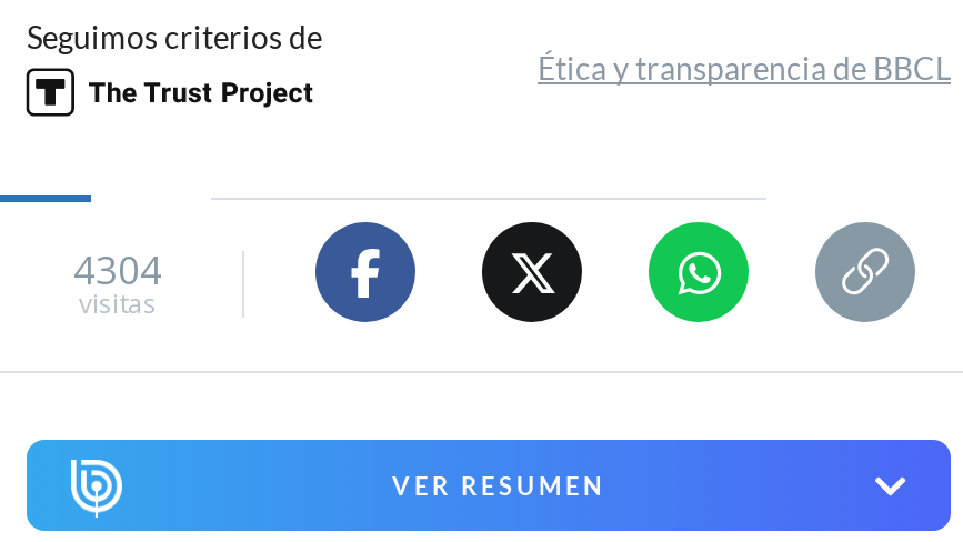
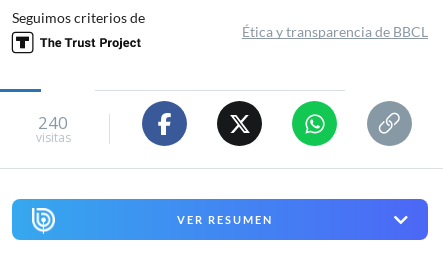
[73,244,162,295] 4304 -> [38,111,68,134] 240

